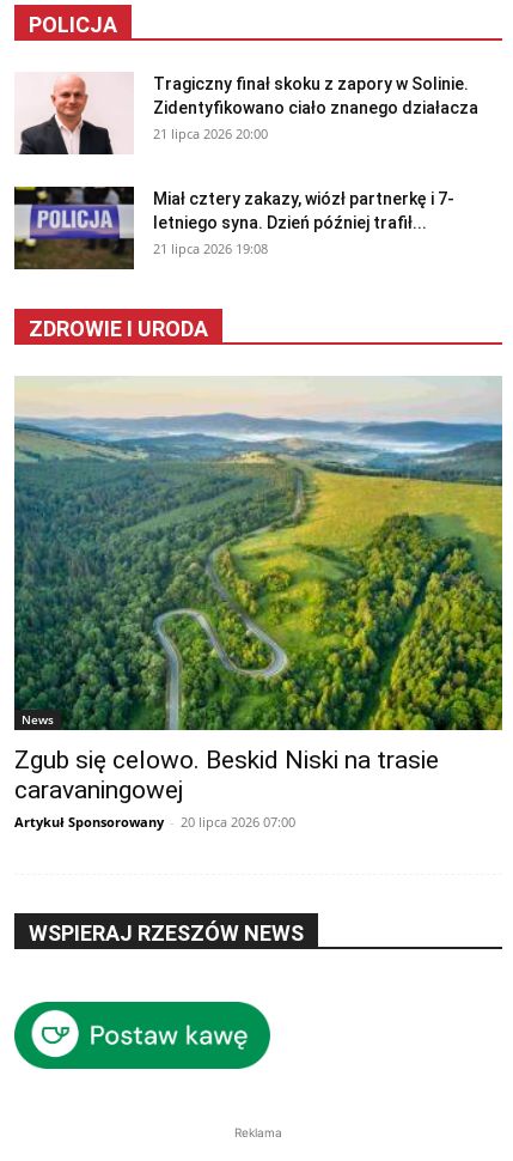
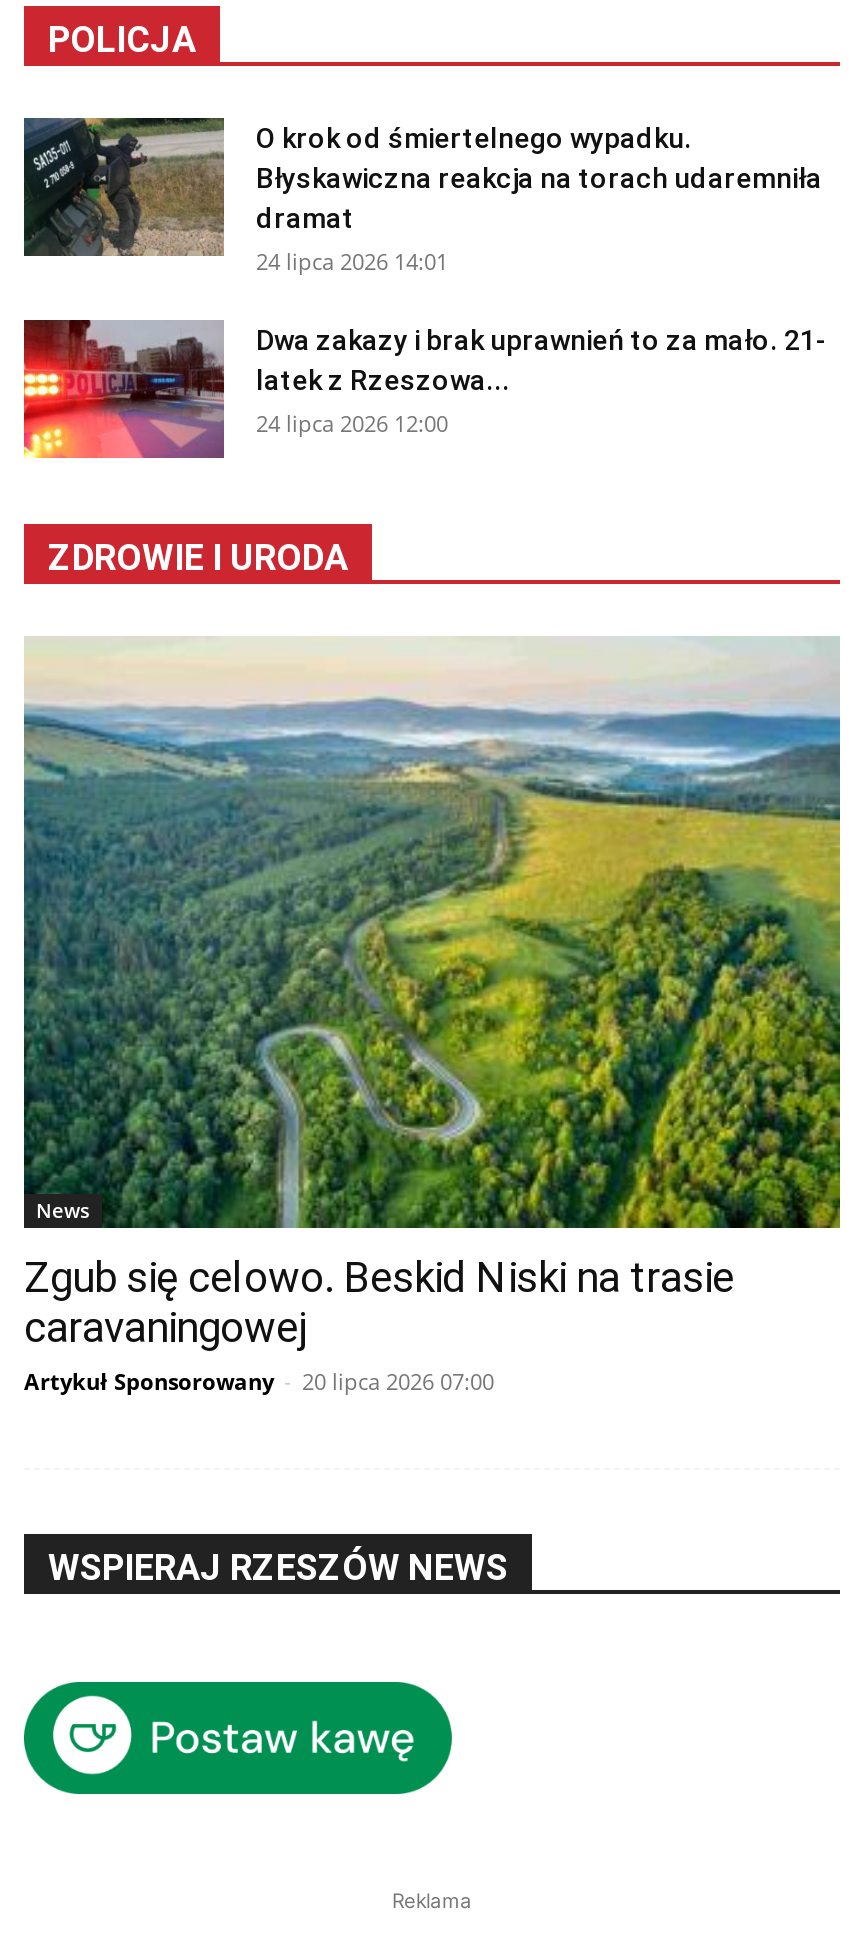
[14,72,478,156] [image] | Tragiczny finał skoku z zapory w Solinie. | Zidentyfikowano ciało znanego działacza | 21 lipca 2026 20:00 -> [22,116,822,276] [image] | O krok od śmiertelnego wypadku. | Błyskawiczna reakcja na torach udaremniła | dramat | 24 lipca 2026 14:01
[13,186,454,271] [image] | Miał cztery zakazy, wiózł partnerkę i 7- | letniego syna. Dzień później trafił... | 21 lipca 2026 19:08 -> [22,318,828,460] [image] | Dwa zakazy i brak uprawnień to za mało. 21- | latek z Rzeszowa... | 24 lipca 2026 12:00

